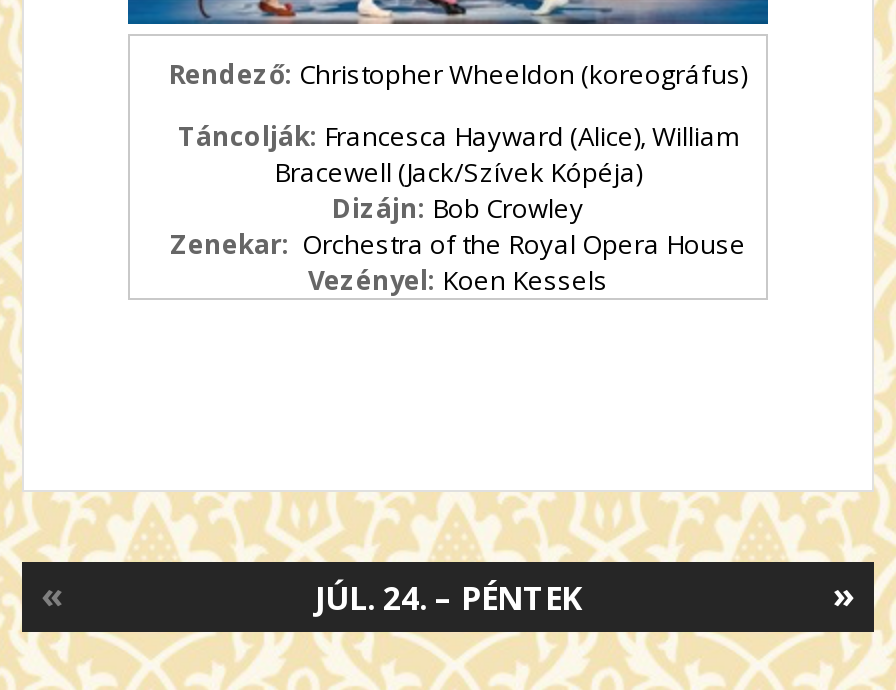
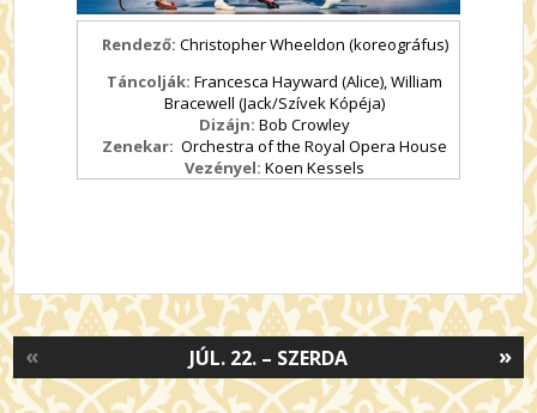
[315,575,581,619] JÚL. 24. – PÉNTEK -> [189,344,348,371] JÚL. 22. – SZERDA

